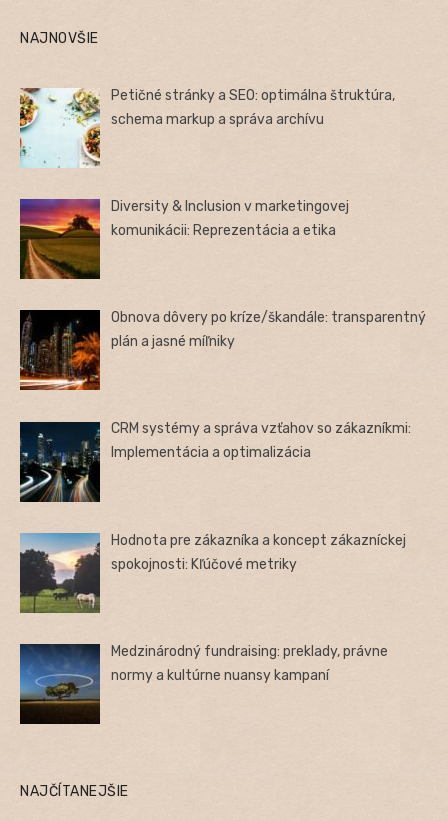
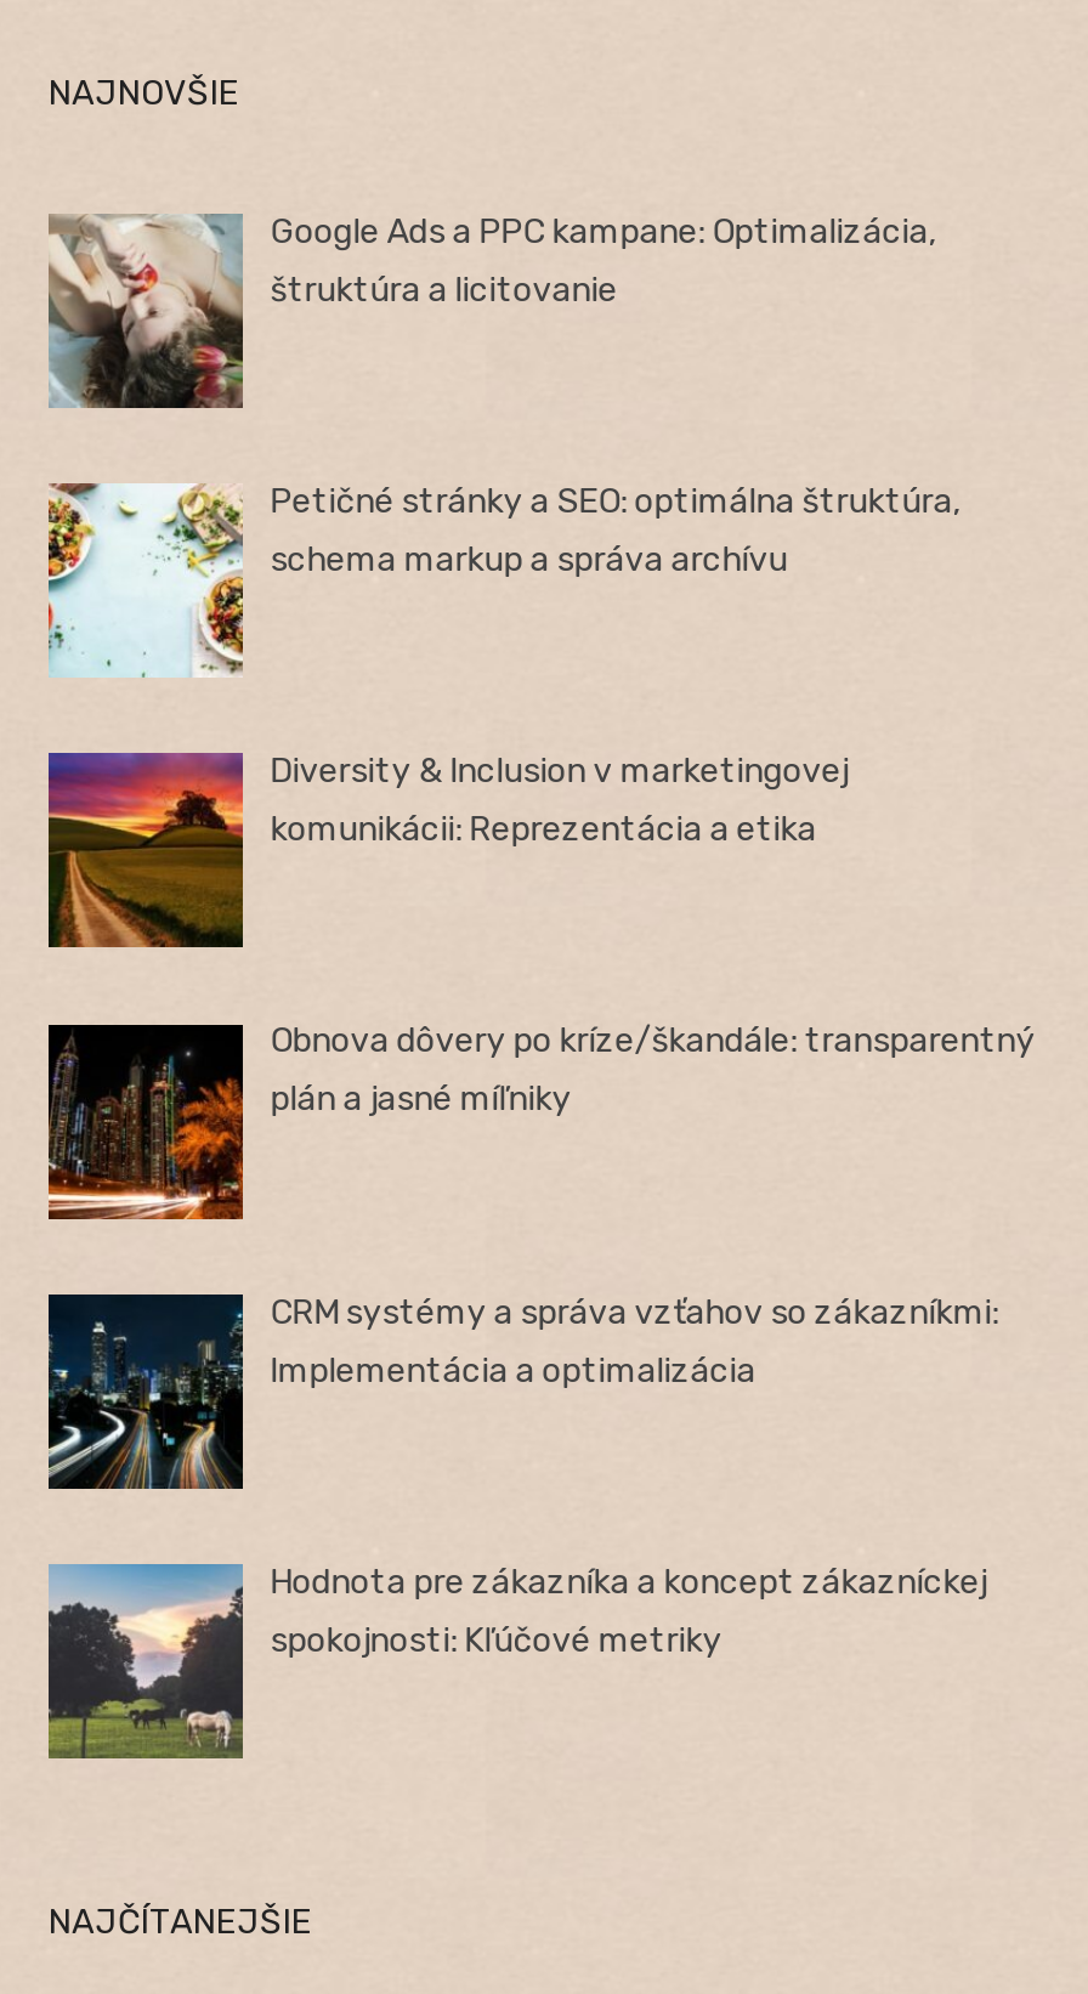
none -> [49,211,935,410] [image] | Google Ads a PPC kampane: Optimalizácia, | štruktúra a licitovanie
moved [14,82,426,573] -> [34,469,1035,1661]: [image] | Petičné stránky a SEO: optimálna štruktúra, | schema markup a správa archívu | ... | Hodnota pre zákazníka a koncept zákazníckej | spokojnosti: Kľúčové metriky
moved [14,530,108,618] -> [34,1557,262,1771]: [image]
[19,643,388,725] [image] | Medzinárodný fundraising: preklady, právne | normy a kultúrne nuansy kampaní -> none

